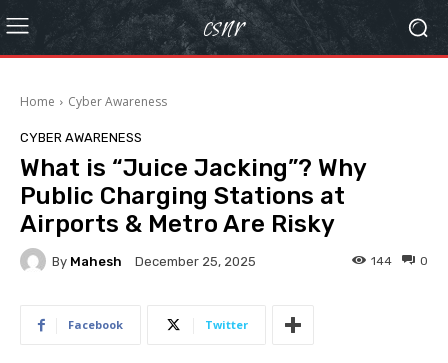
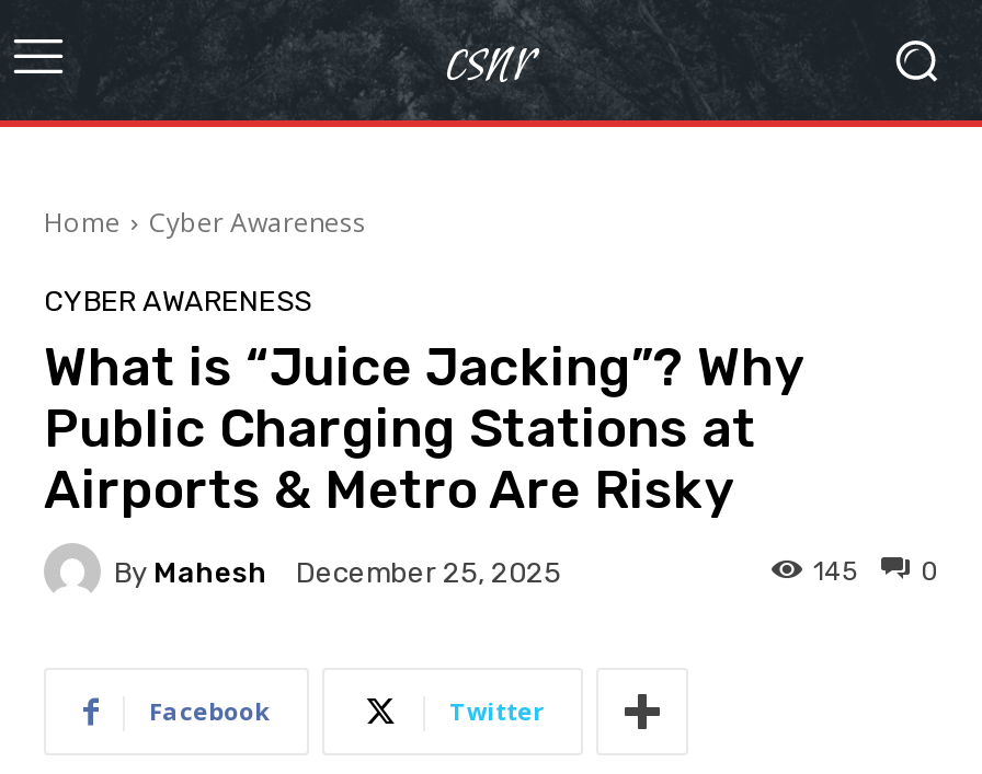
[371,254,392,268] 144 -> [813,556,859,587] 145

